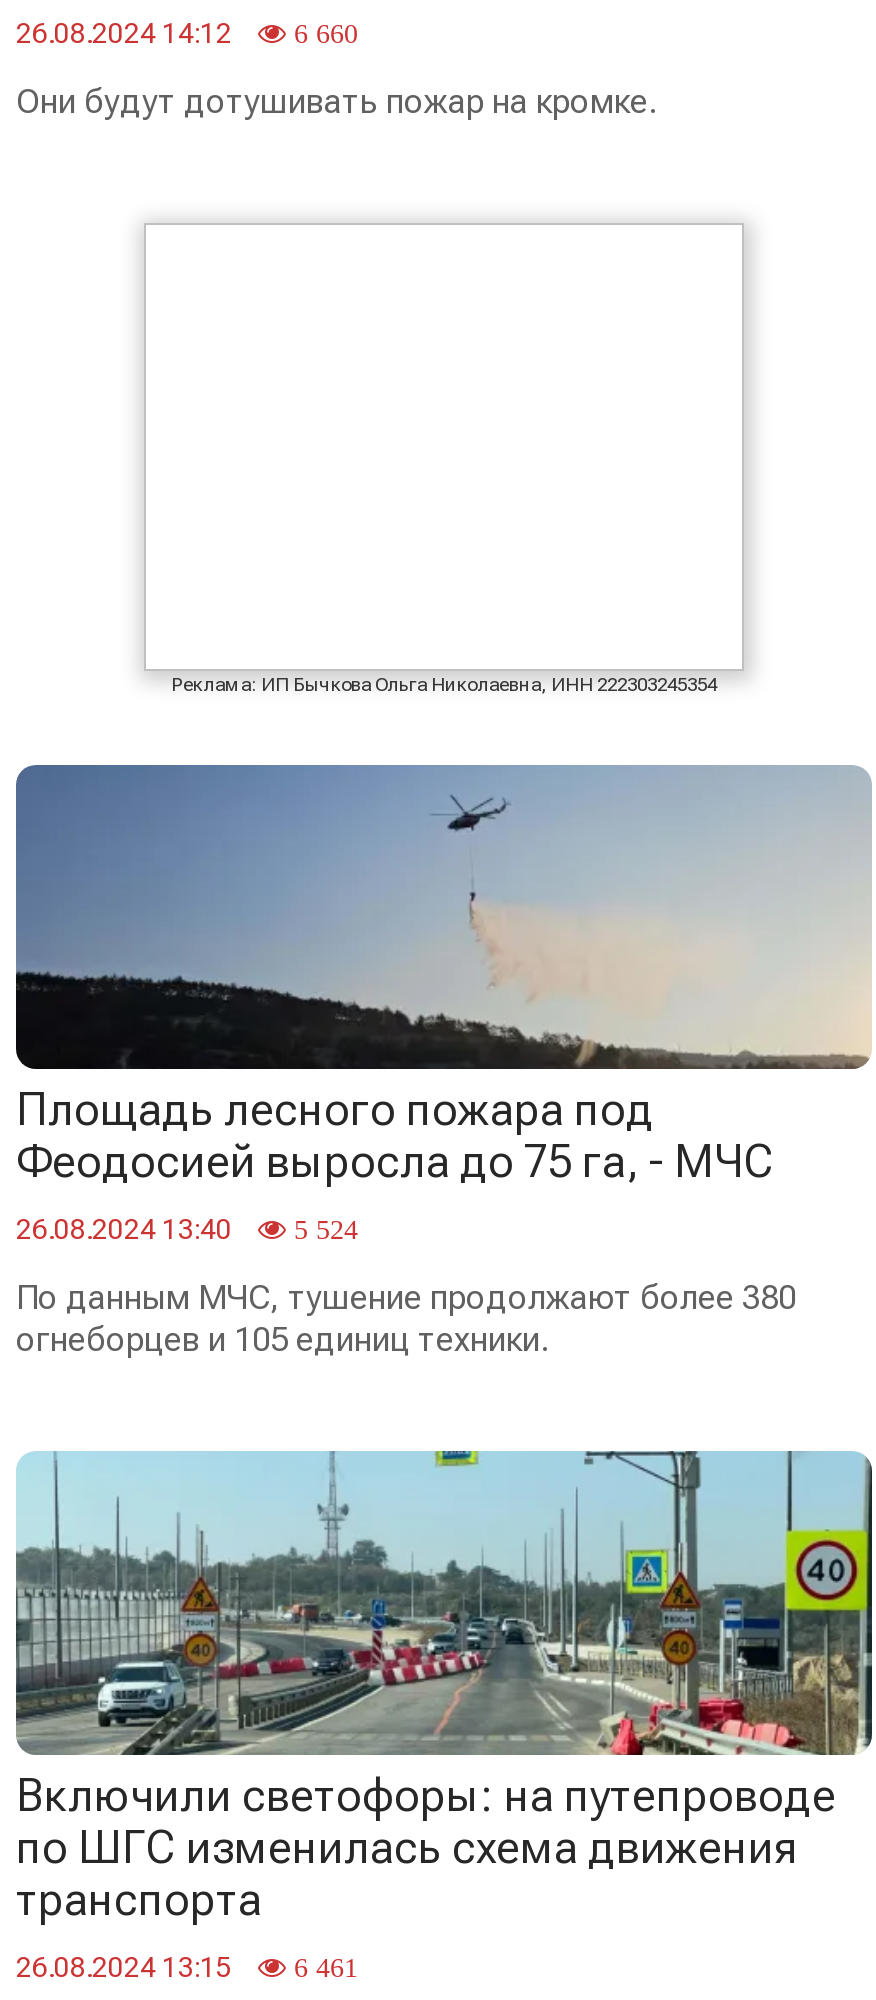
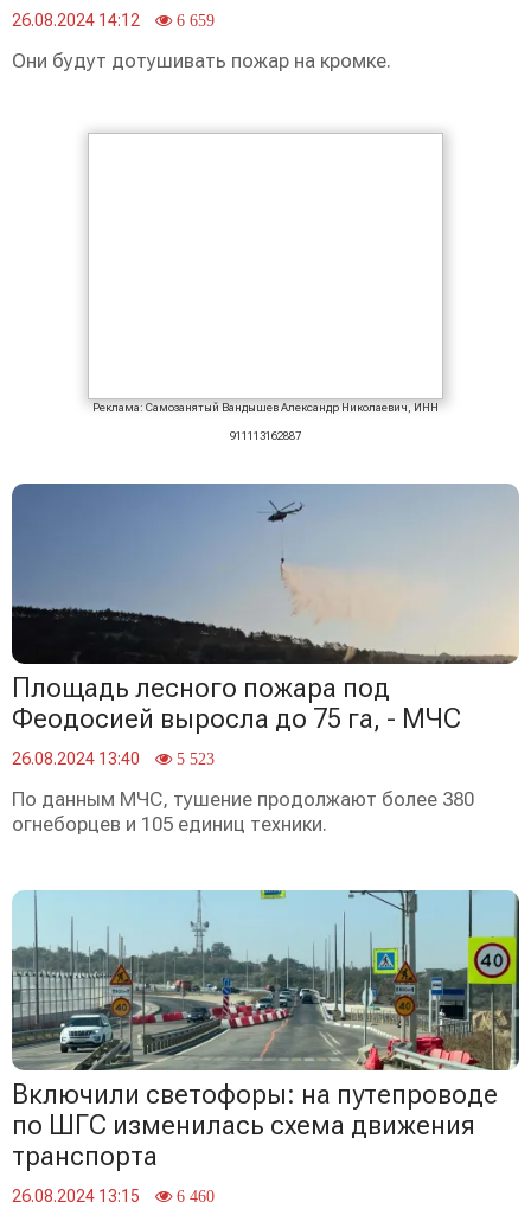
[16,16,358,48] 26.08.2024 14:12 6 660 -> [12,11,215,30] 26.08.2024 14:12 6 659
[171,674,717,696] Реклама: ИП Бычкова Ольга Николаевна, ИНН 222303245354 -> [92,400,439,442] Реклама: Самозанятый Вандышев Александр Николаевич, ИНН | 911113162887
[16,1214,358,1246] 26.08.2024 13:40 5 524 -> [12,749,215,768] 26.08.2024 13:40 5 523
[16,1952,358,1984] 26.08.2024 13:15 6 461 -> [12,1186,215,1205] 26.08.2024 13:15 6 460

